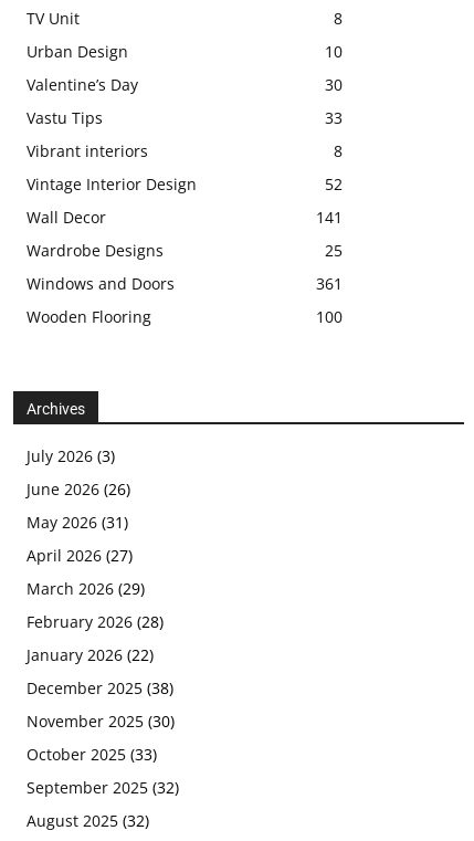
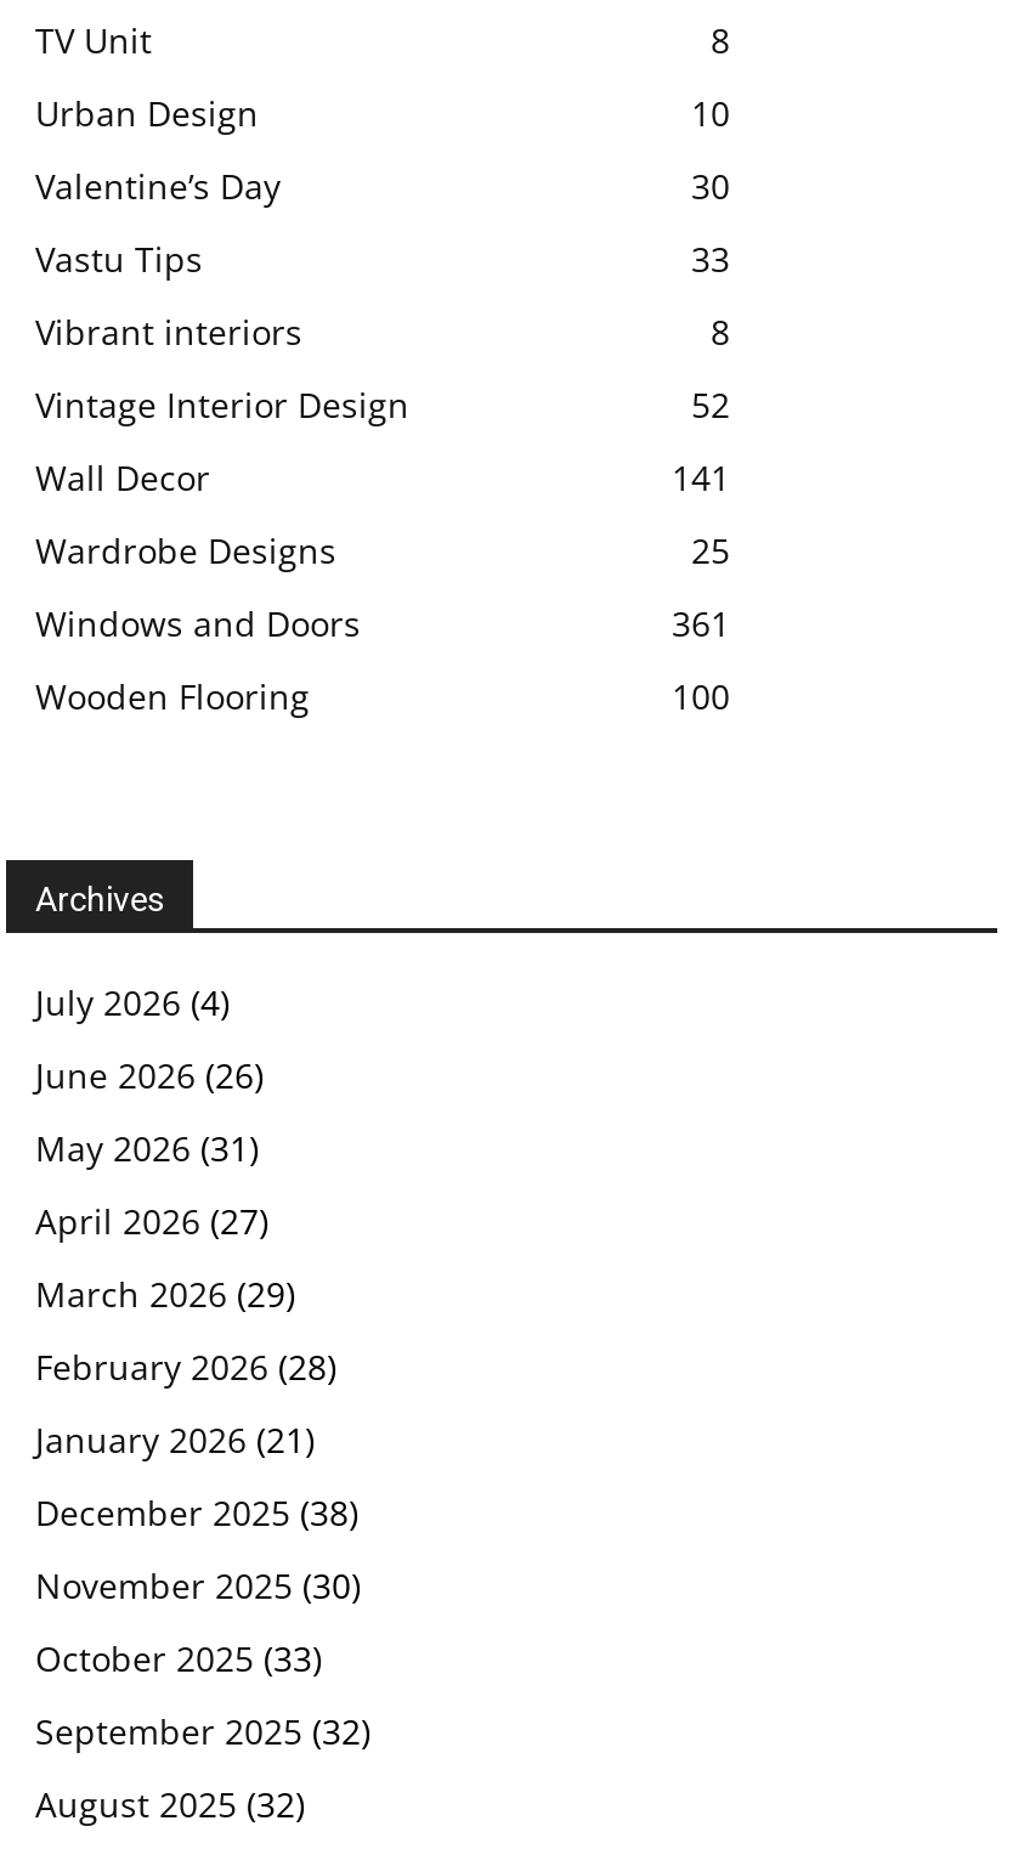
[27,446,115,467] July 2026 (3) -> [35,980,230,1026] July 2026 (4)
[27,645,154,666] January 2026 (22) -> [35,1417,315,1464] January 2026 (21)

